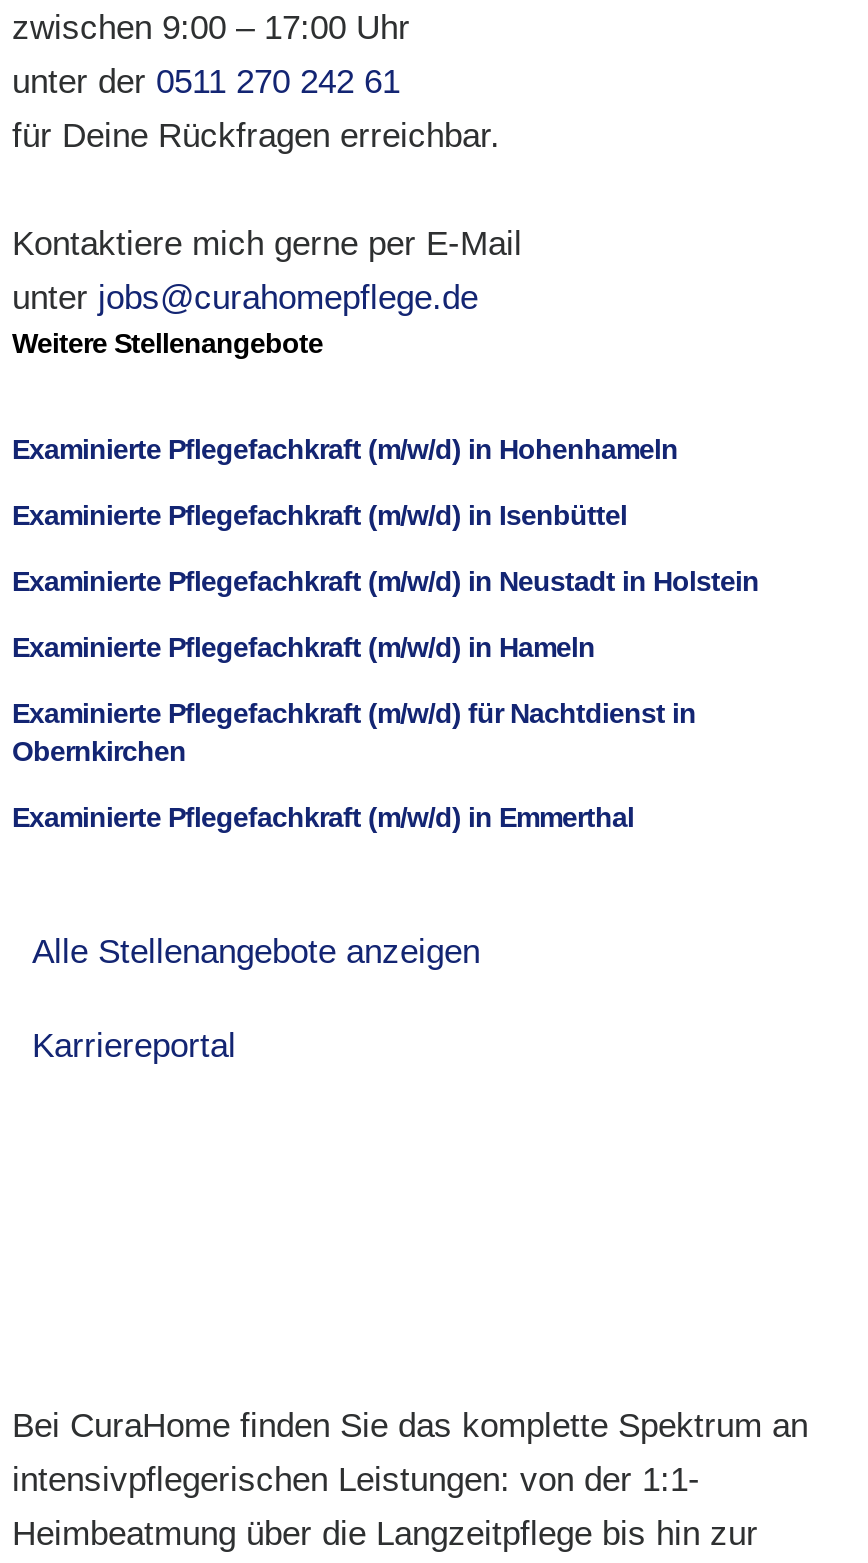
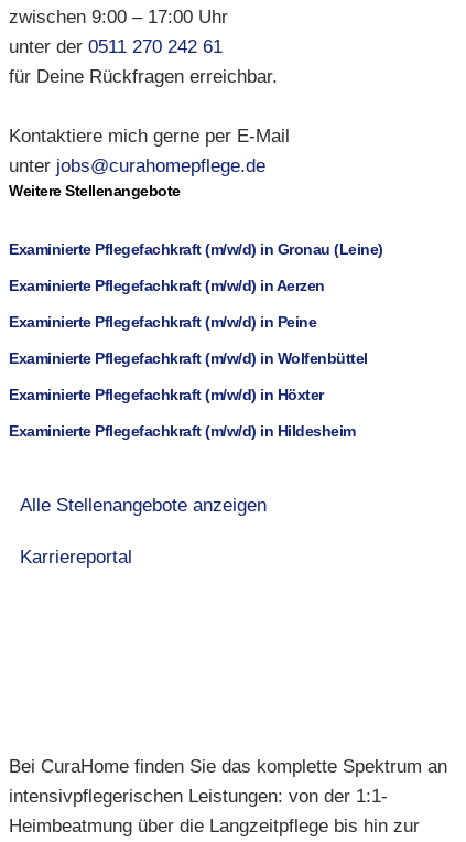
[12,433,678,465] Examinierte Pflegefachkraft (m/w/d) in Hohenhameln -> [9,240,383,258] Examinierte Pflegefachkraft (m/w/d) in Gronau (Leine)
[12,499,627,531] Examinierte Pflegefachkraft (m/w/d) in Isenbüttel -> [9,277,324,294] Examinierte Pflegefachkraft (m/w/d) in Aerzen
[12,565,759,597] Examinierte Pflegefachkraft (m/w/d) in Neustadt in Holstein -> [9,313,316,331] Examinierte Pflegefachkraft (m/w/d) in Peine
[12,631,595,663] Examinierte Pflegefachkraft (m/w/d) in Hameln -> [9,349,367,367] Examinierte Pflegefachkraft (m/w/d) in Wolfenbüttel
[12,697,696,767] Examinierte Pflegefachkraft (m/w/d) für Nachtdienst in | Obernkirchen -> [9,386,323,403] Examinierte Pflegefachkraft (m/w/d) in Höxter
[12,801,634,833] Examinierte Pflegefachkraft (m/w/d) in Emmerthal -> [9,422,355,440] Examinierte Pflegefachkraft (m/w/d) in Hildesheim

